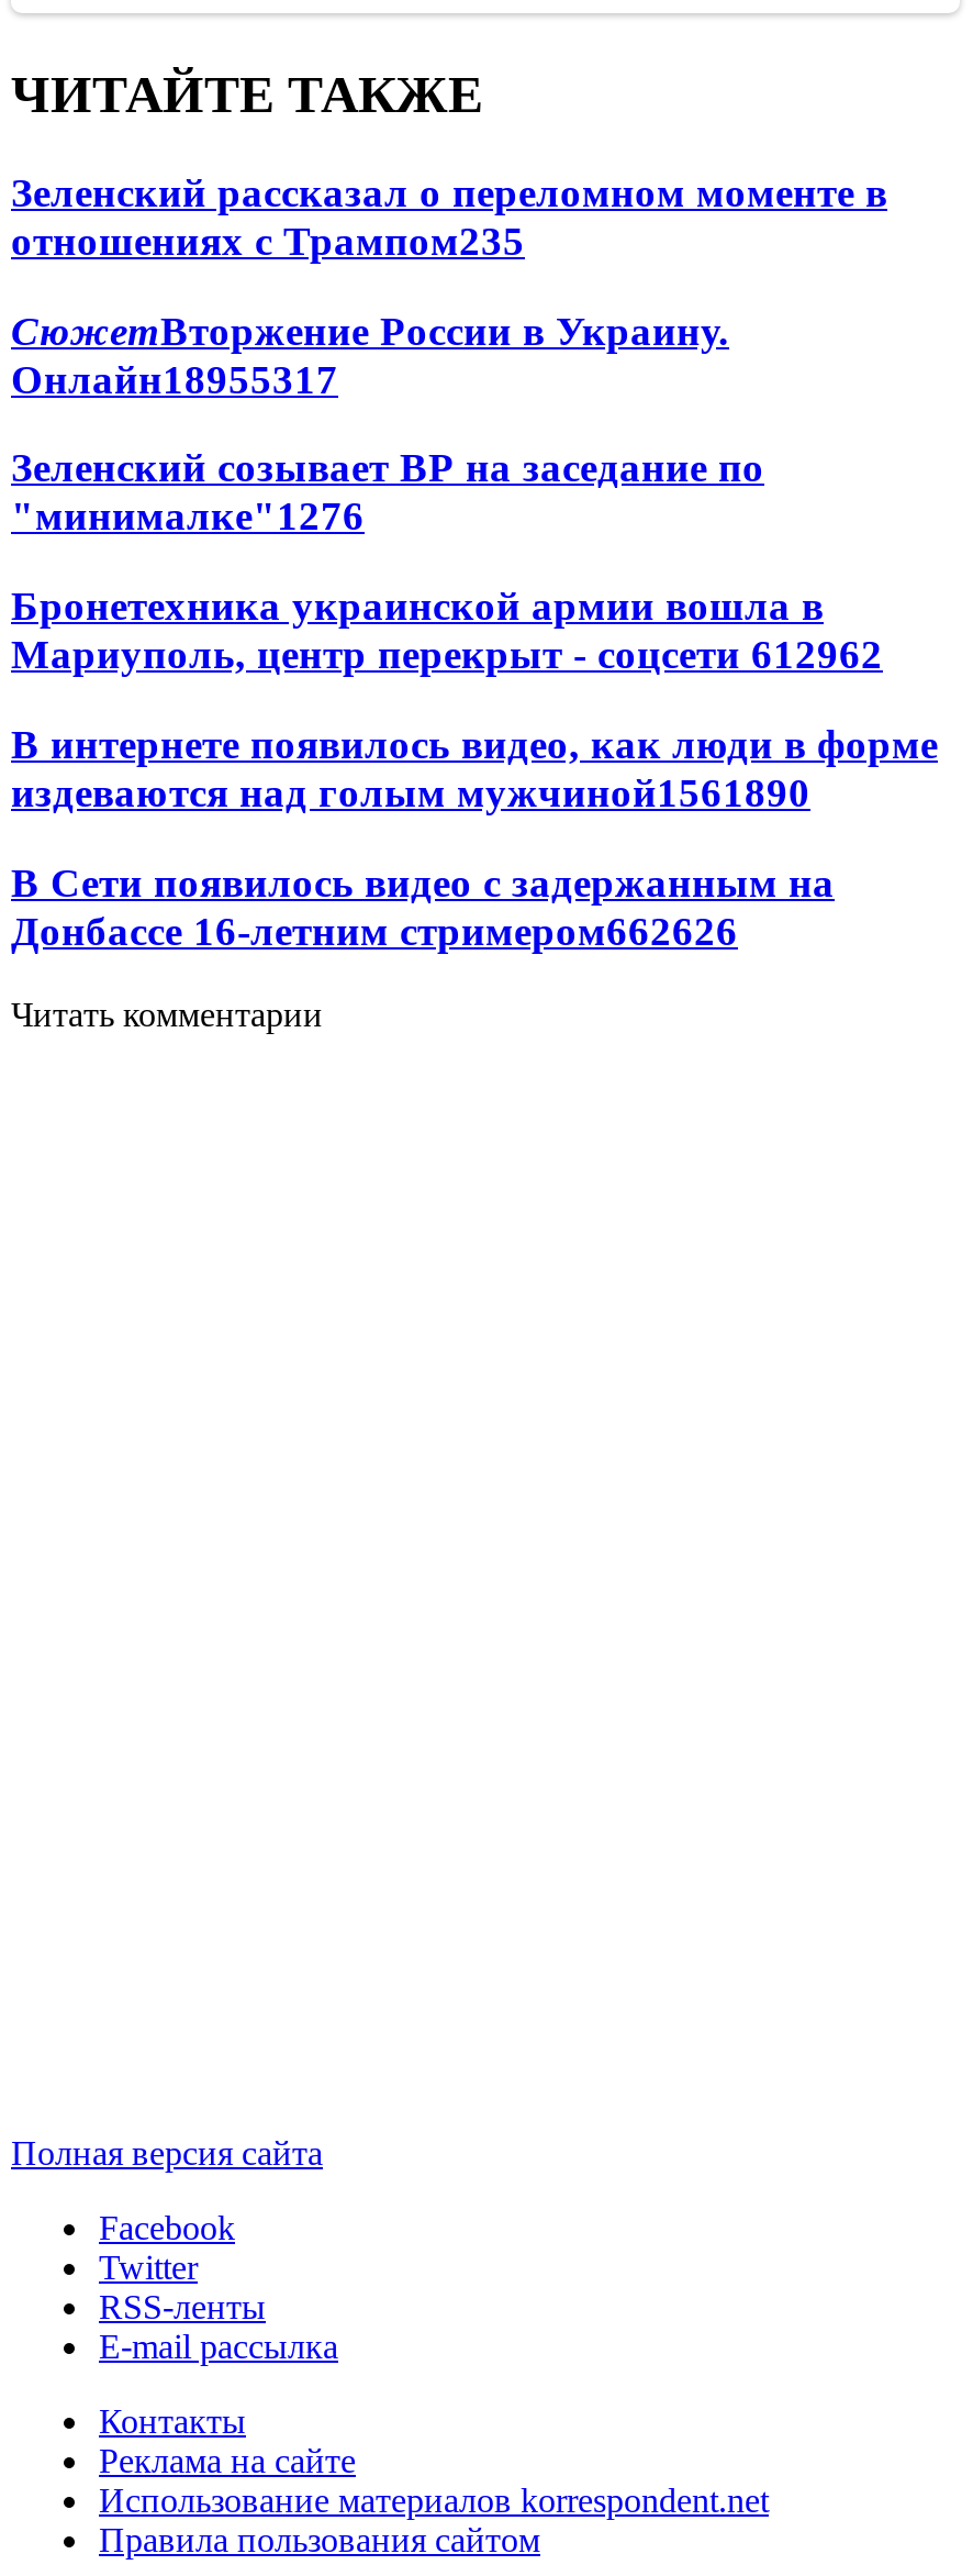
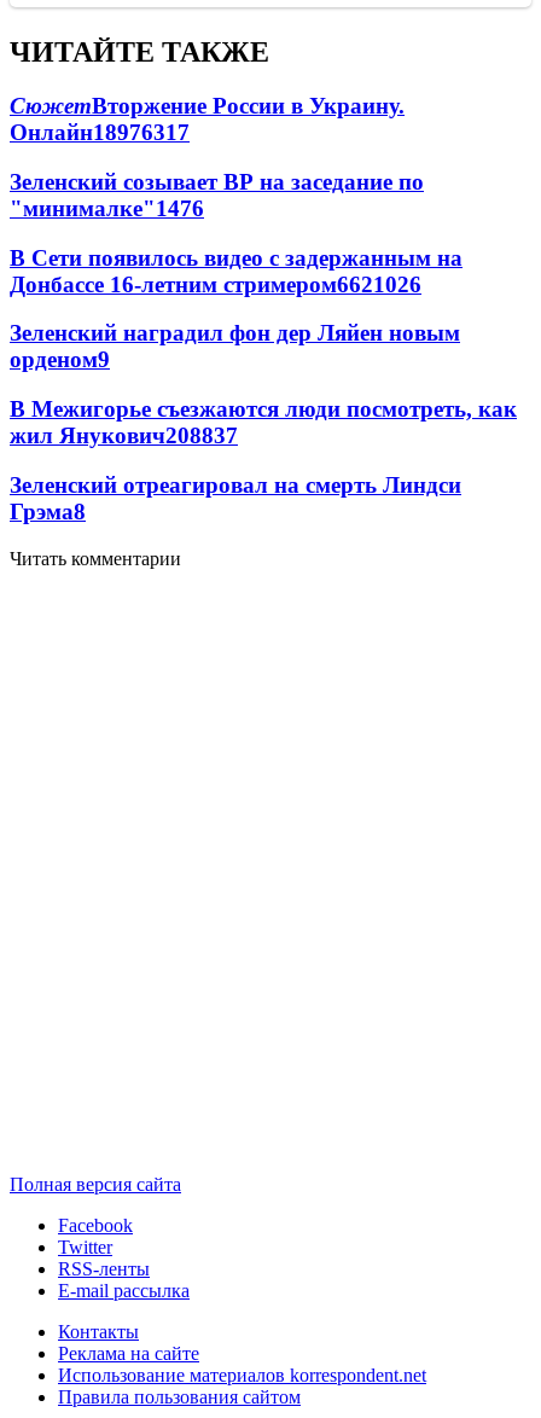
[11,170,887,264] Зеленский рассказал о переломном моменте в | отношениях с Трампом235 -> none
moved [11,307,729,354] -> [10,93,405,119]: СюжетВторжение России в Украину.
[11,356,338,402] Онлайн18955317 -> [10,120,190,145] Онлайн18976317
moved [11,445,764,491] -> [10,169,424,194]: Зеленский созывает ВР на заседание по
[11,494,938,816] "минималке" 1276 | Бронетехника украинской армии вошла в | Мариуполь, центр перекрыт - соцсети 612962 | В интернете появилось видео, как люди в форме | издеваются над голым мужчиной1561890 -> [10,196,204,221] "минималке"1476
moved [11,859,835,905] -> [10,245,463,270]: В Сети появилось видео с задержанным на
[11,907,738,953] Донбассе 16-летним стримером662626 -> [10,271,517,524] Донбассе 16-летним стримером6621026 | Зеленский наградил фон дер Ляйен новым | орденом9 | В Межигорье съезжаются люди посмотреть, как | жил Янукович208837 | Зеленский отреагировал на смерть Линдси | Грэма8

